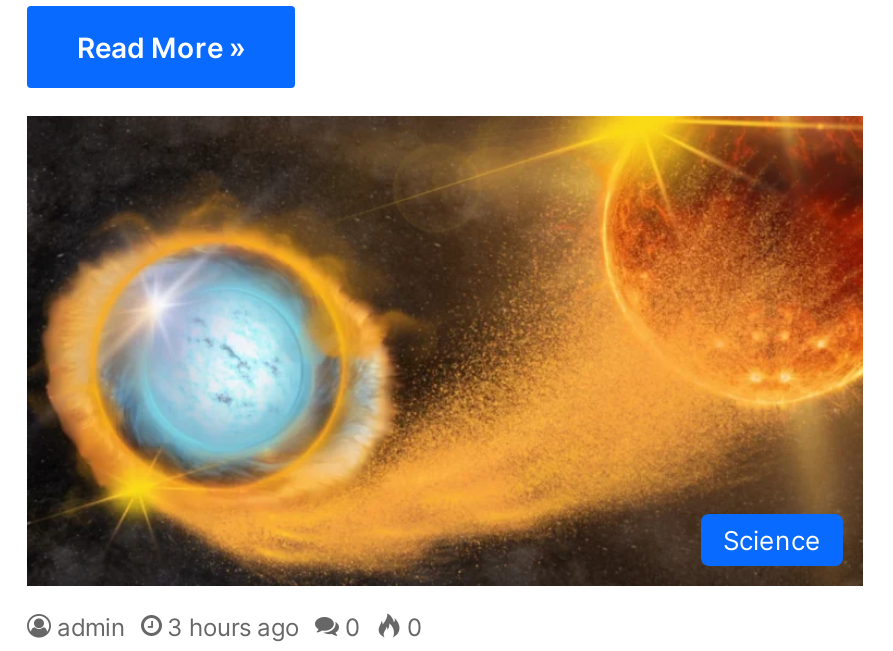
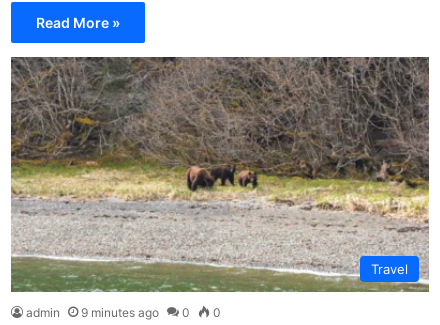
[25,114,865,588] [image] | Science -> [10,56,430,292] [image] | Travel
[57,612,423,642] admin 3 hours ago 0 0 -> [26,305,221,320] admin 9 minutes ago 0 0

